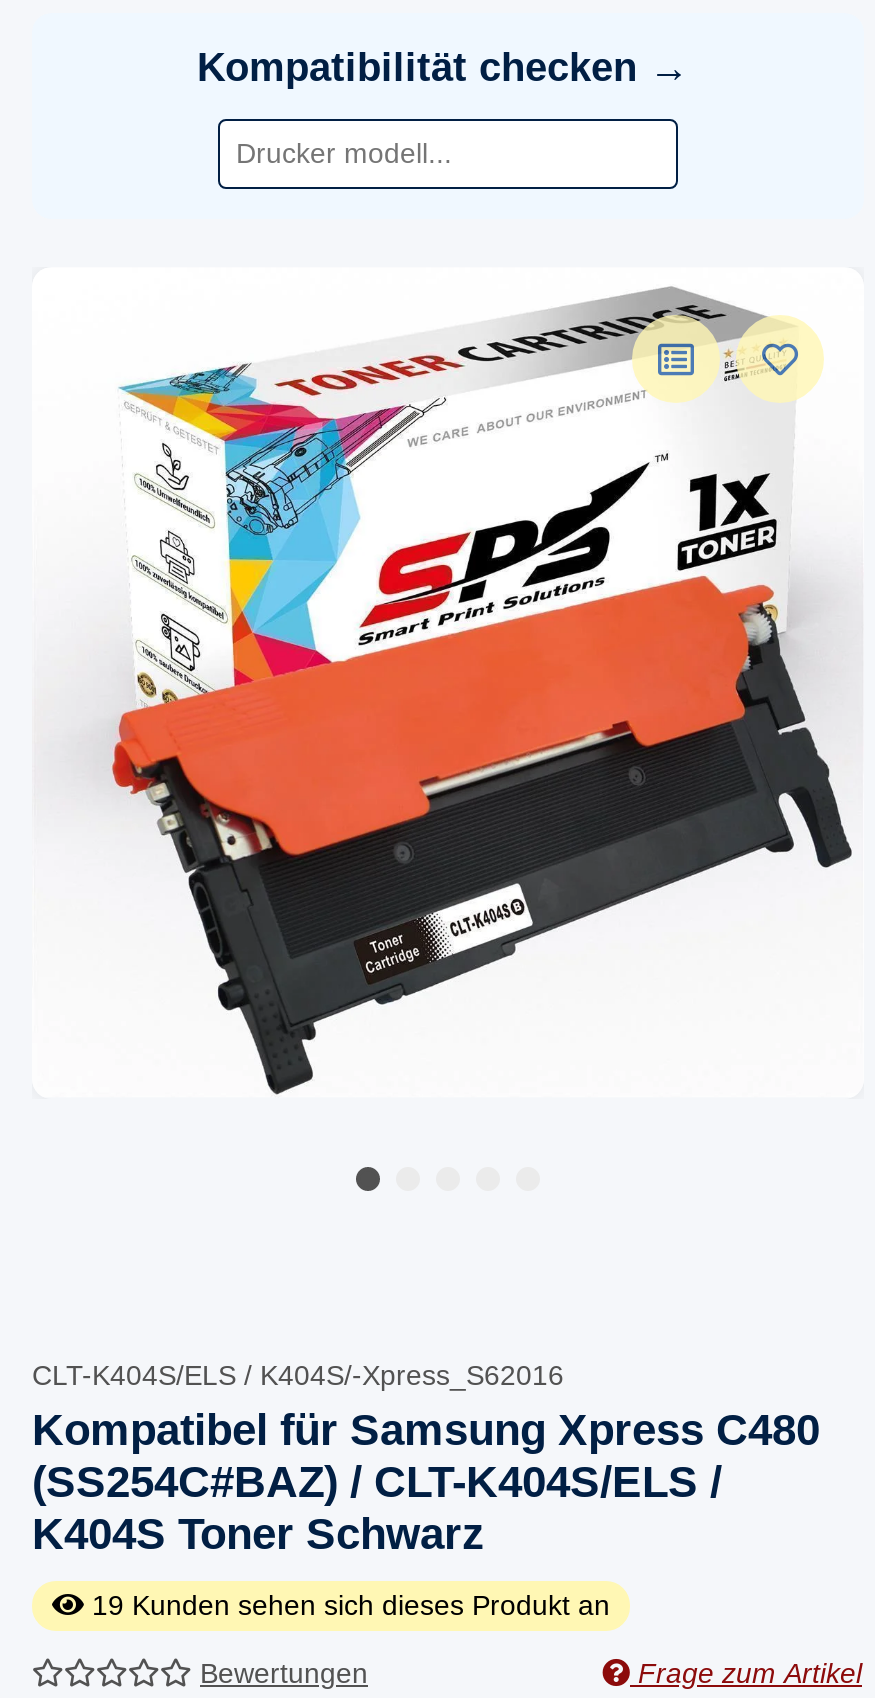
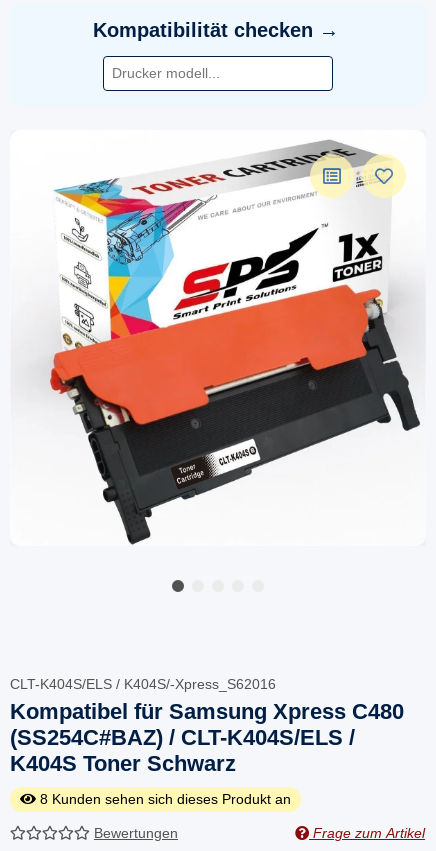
[92,1588,610,1620] 19 Kunden sehen sich dieses Produkt an -> [40,791,291,807] 8 Kunden sehen sich dieses Produkt an

